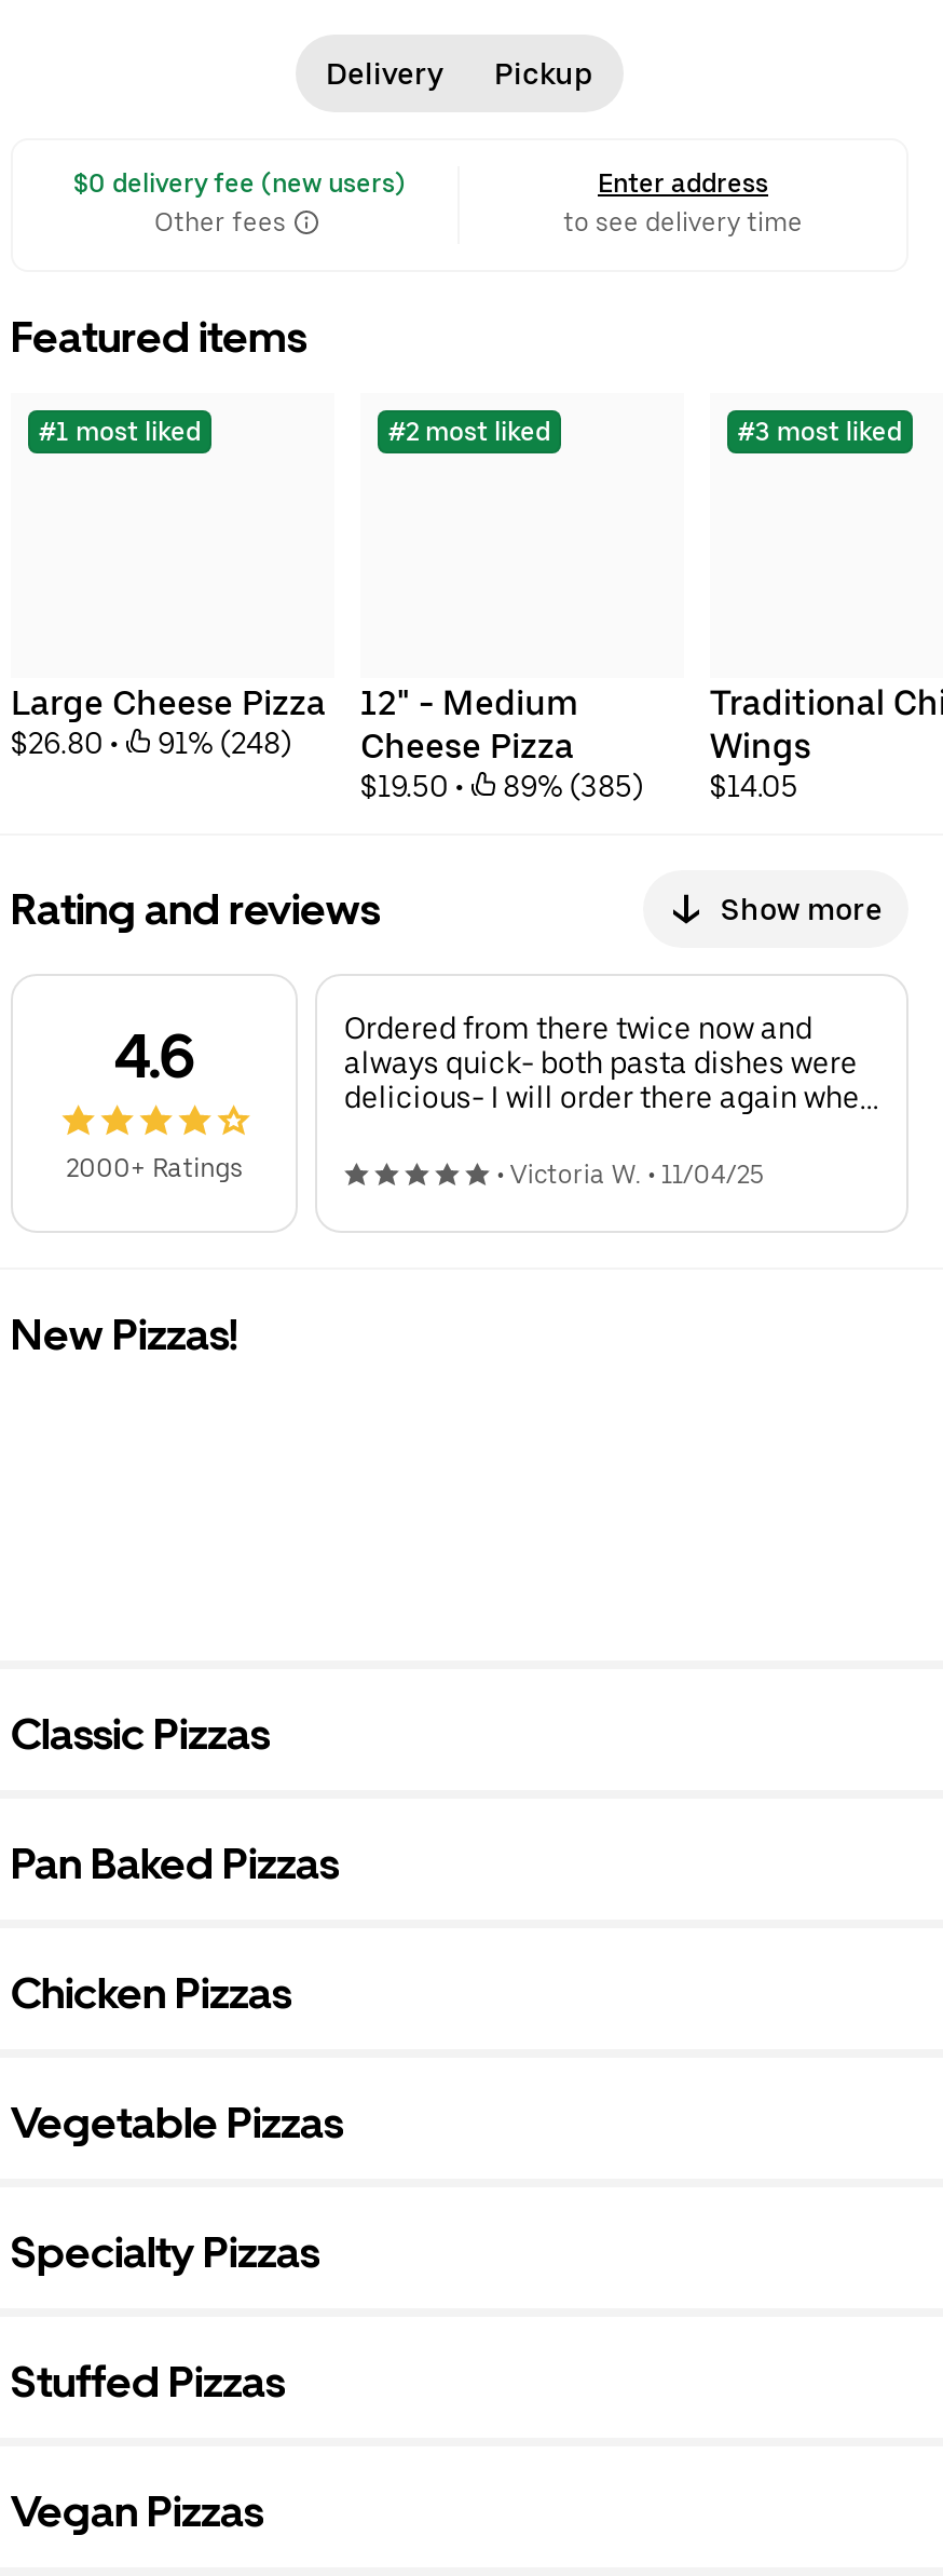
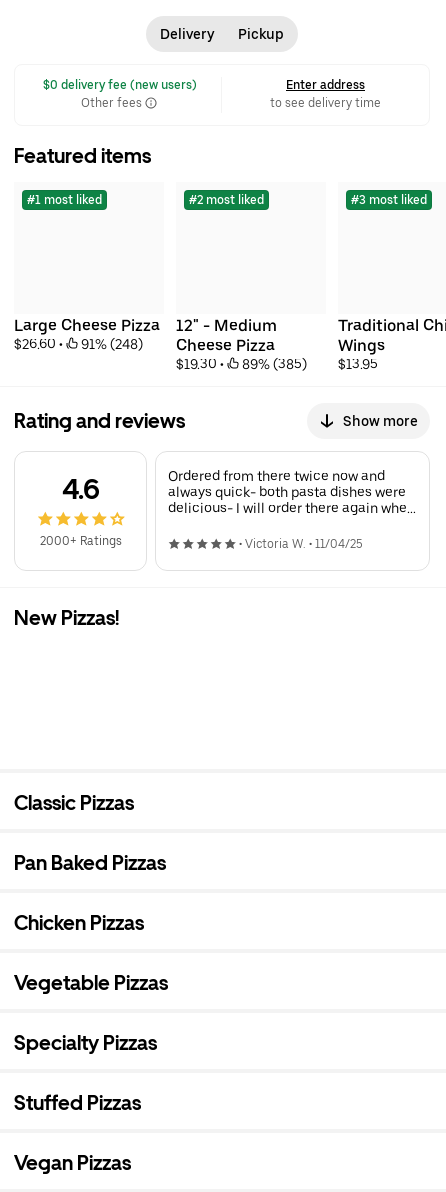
[11,726,125,761] $26.80 • -> [14,336,66,352] $26.60 •
[360,769,470,804] $19.50 • -> [176,356,227,372] $19.30 •
[710,769,798,804] $14.05 -> [338,356,378,372] $13.95

